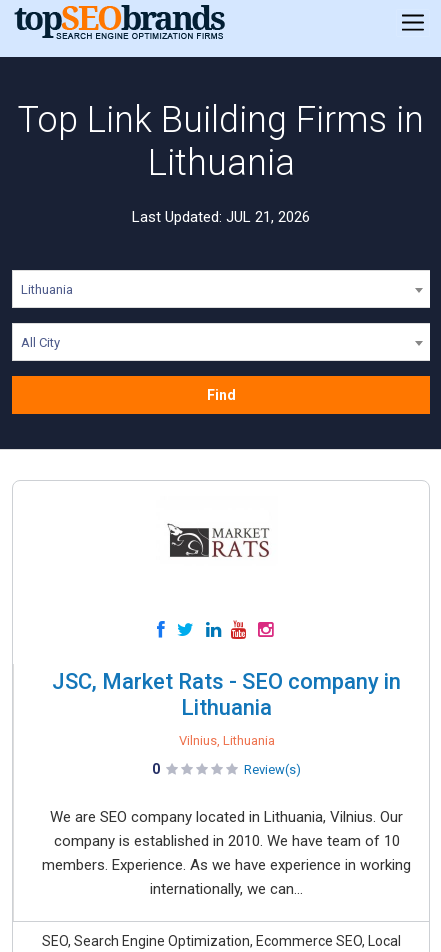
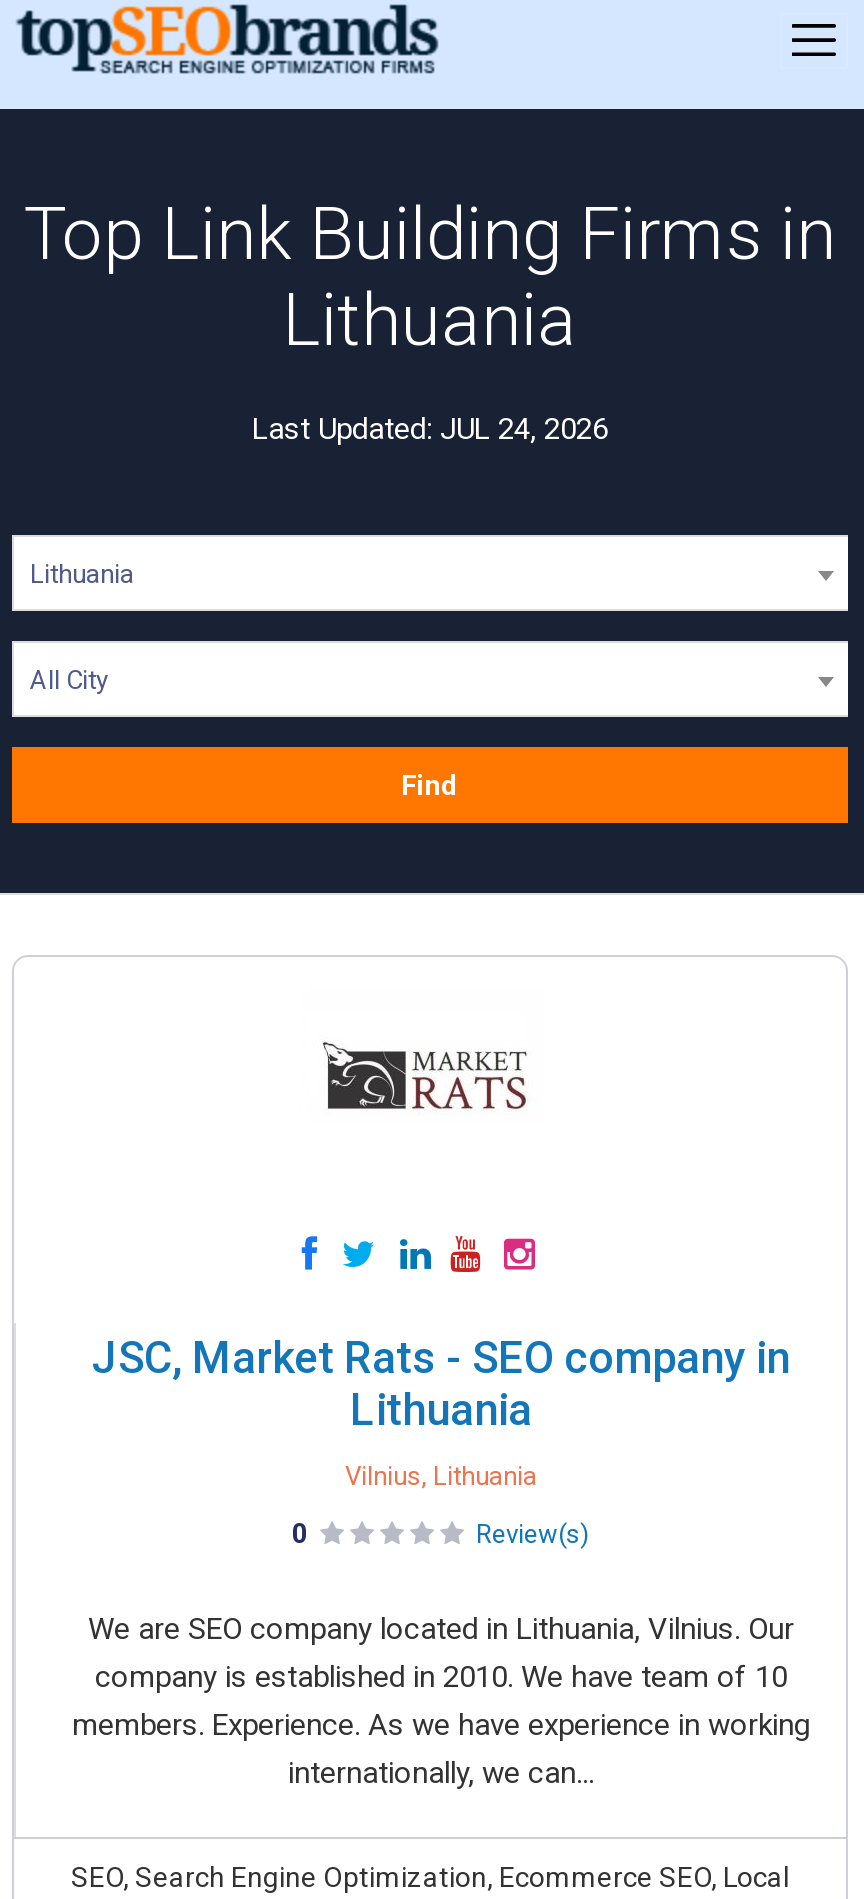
[132,208,310,226] Last Updated: JUL 21, 2026 -> [252,411,608,447] Last Updated: JUL 24, 2026

